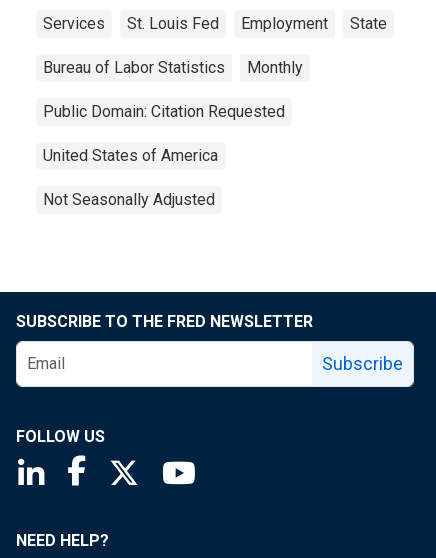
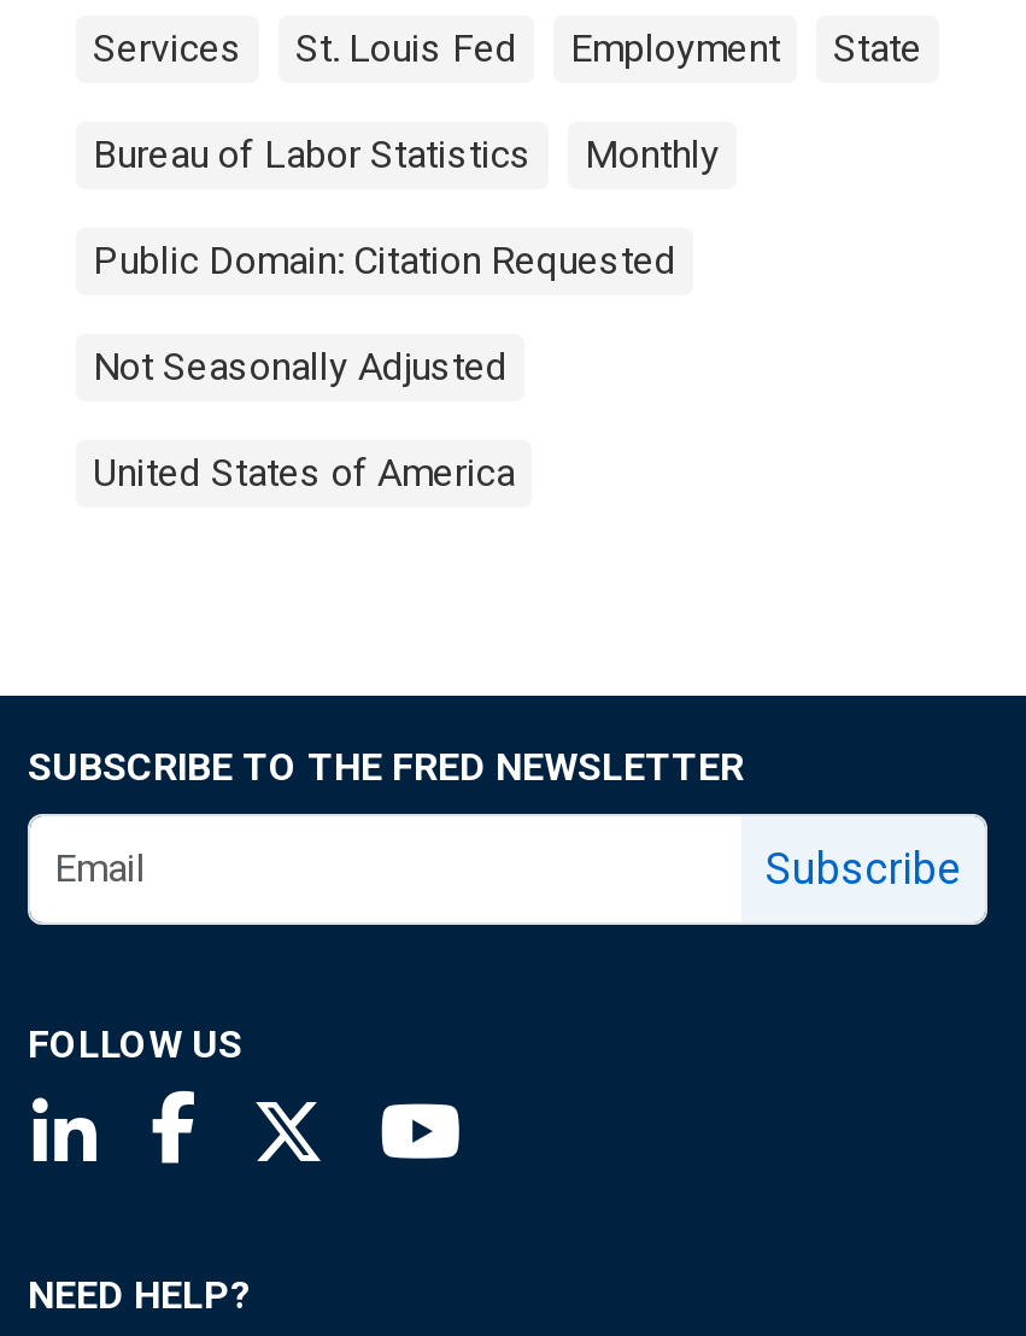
moved [43,146,218,165] -> [93,450,515,496]: United States of America
moved [43,190,215,209] -> [93,344,508,389]: Not Seasonally Adjusted

